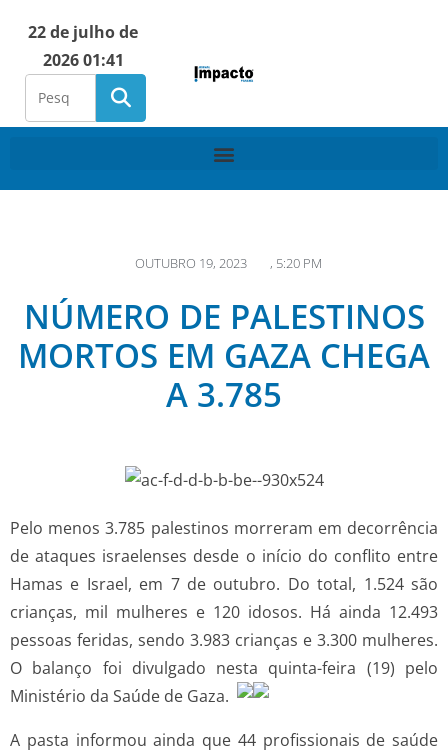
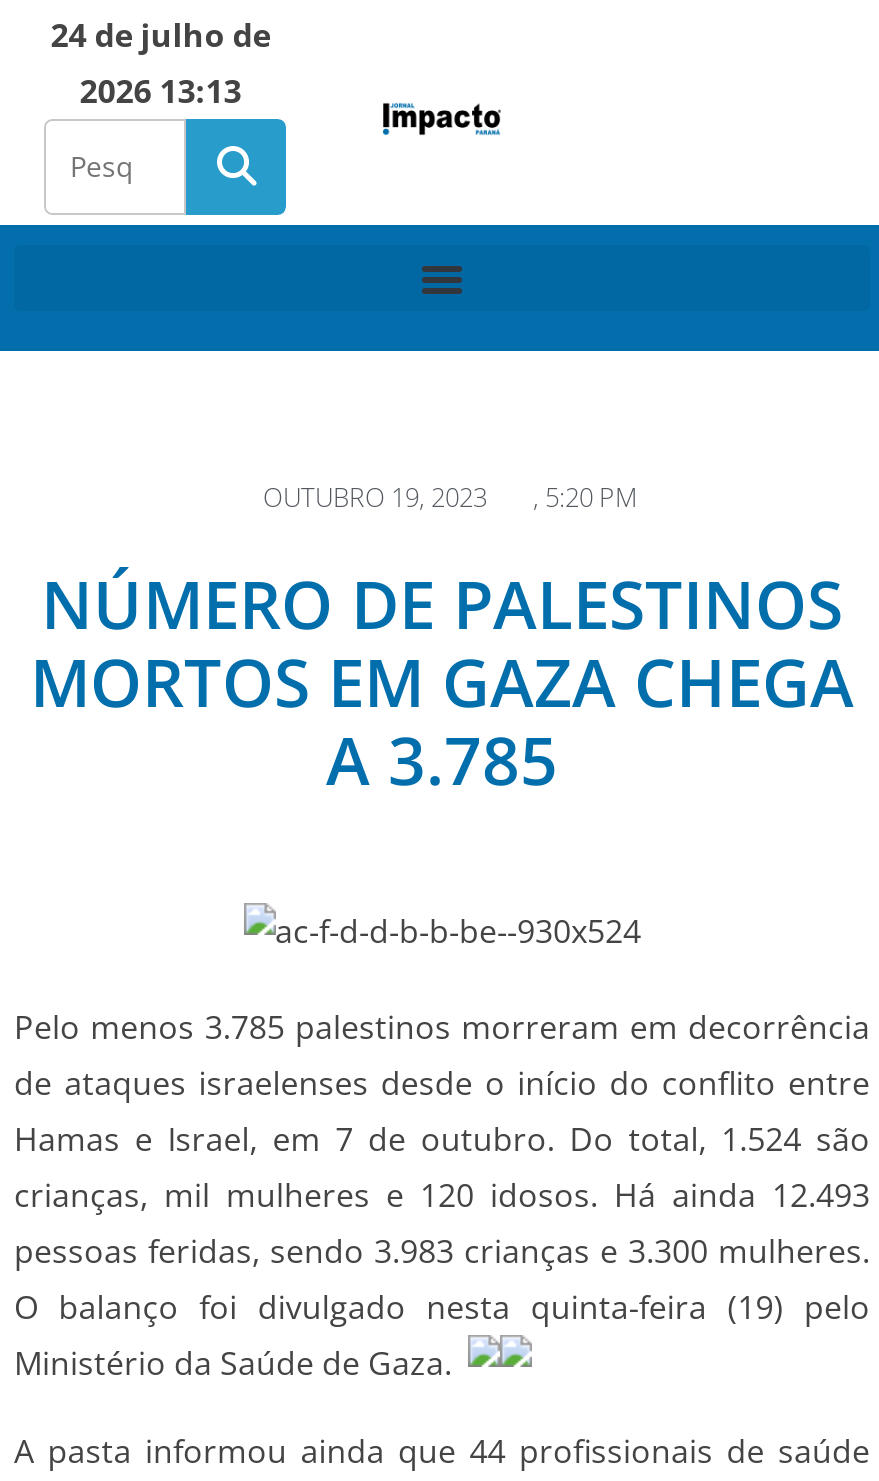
[28,21,138,43] 22 de julho de -> [50,13,270,57] 24 de julho de
[43,49,124,71] 2026 01:41 -> [79,69,241,113] 2026 13:13

